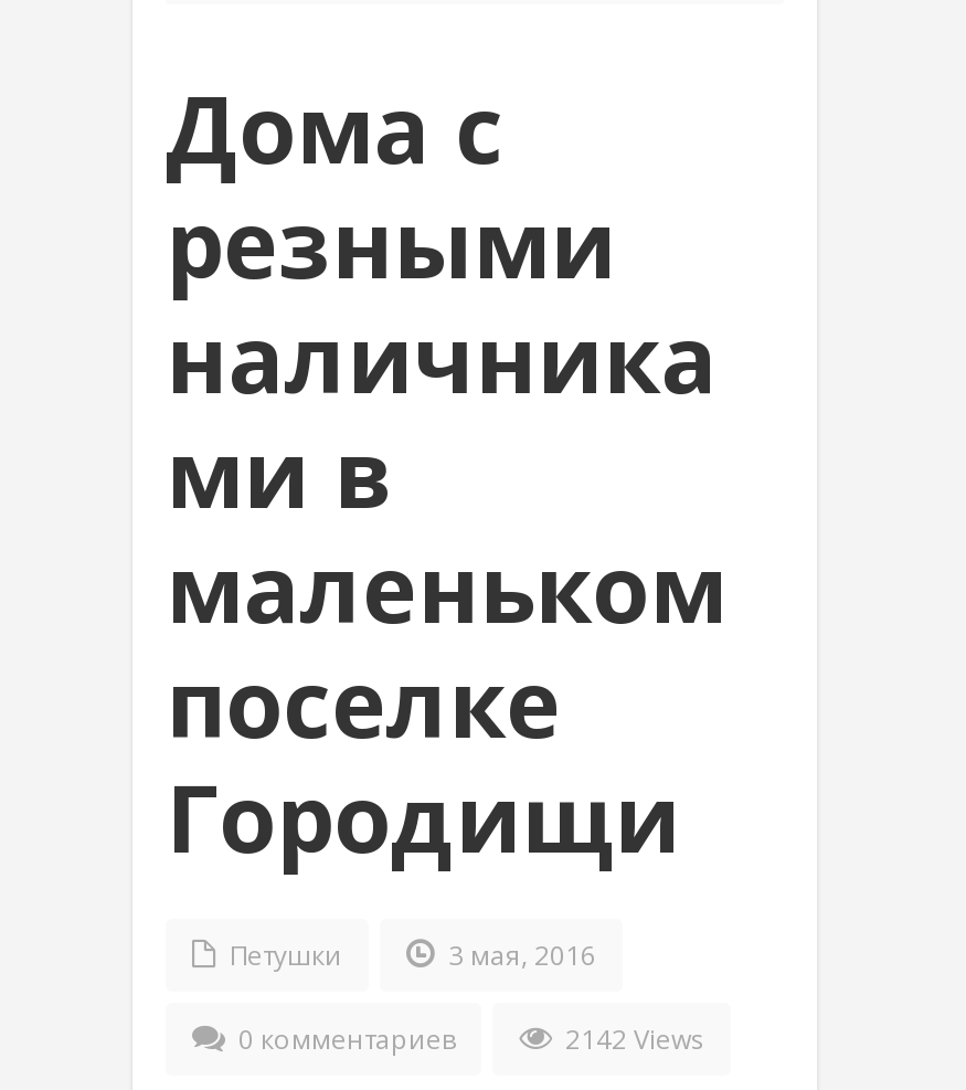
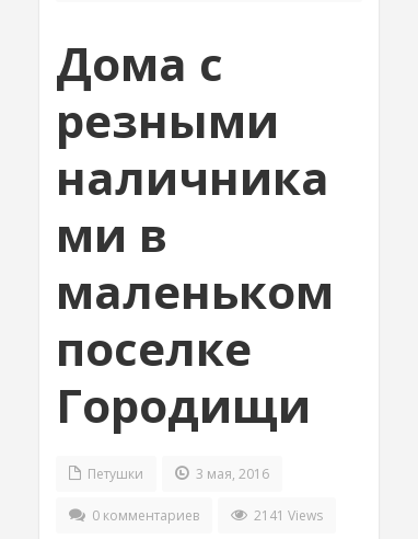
[559,1020,704,1058] 2142 Views -> [251,506,323,525] 2141 Views

